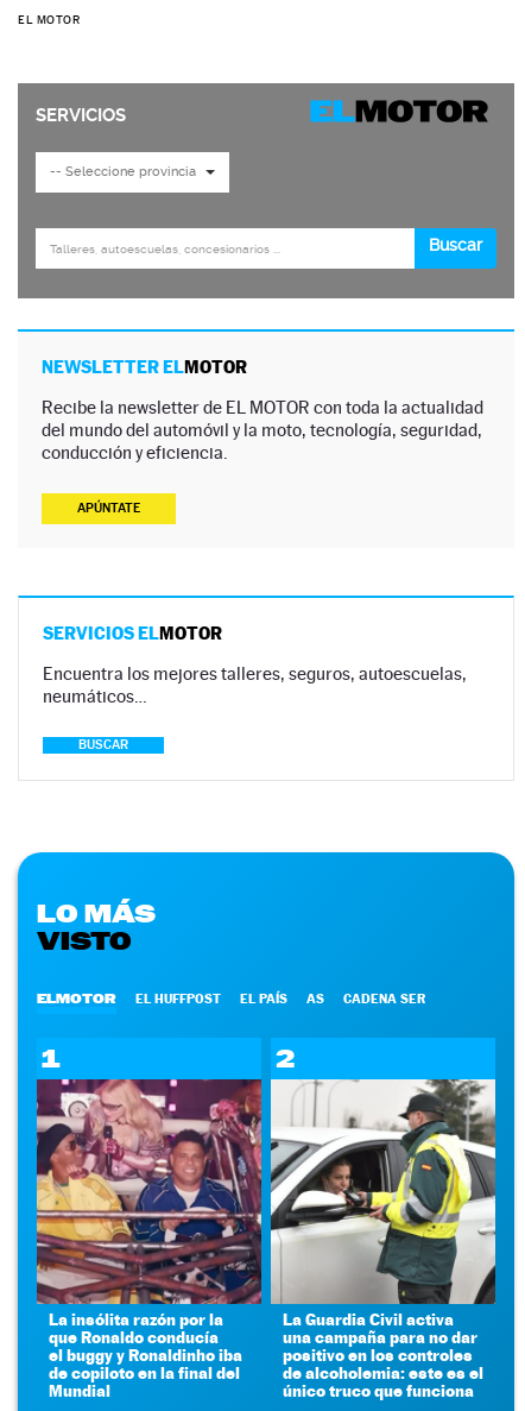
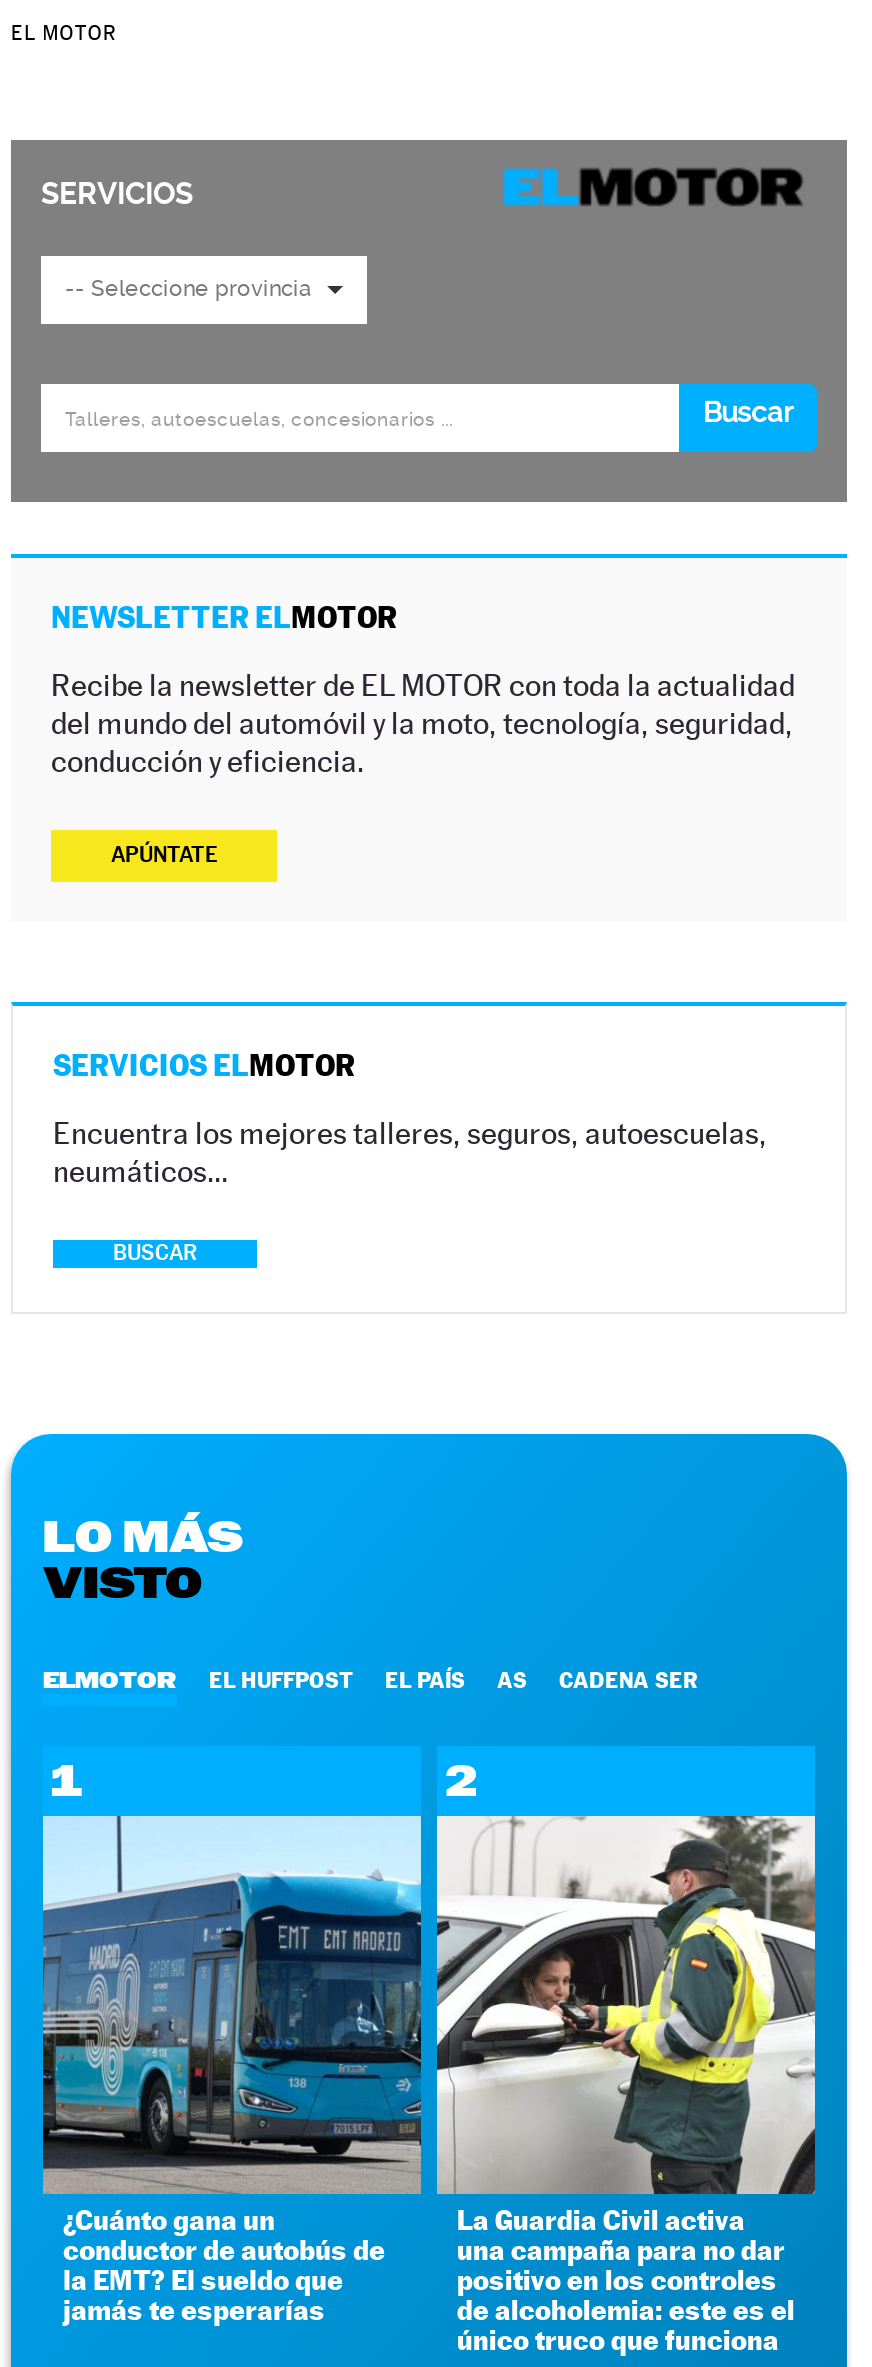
[36,1078,262,1400] [image] | La insólita razón por la | que Ronaldo conducía | el buggy y Ronaldinho iba | de copiloto en la final del | Mundial -> [41,1814,423,2326] [image] | ¿Cuánto gana un | conductor de autobús de | la EMT? El sueldo que | jamás te esperarías

